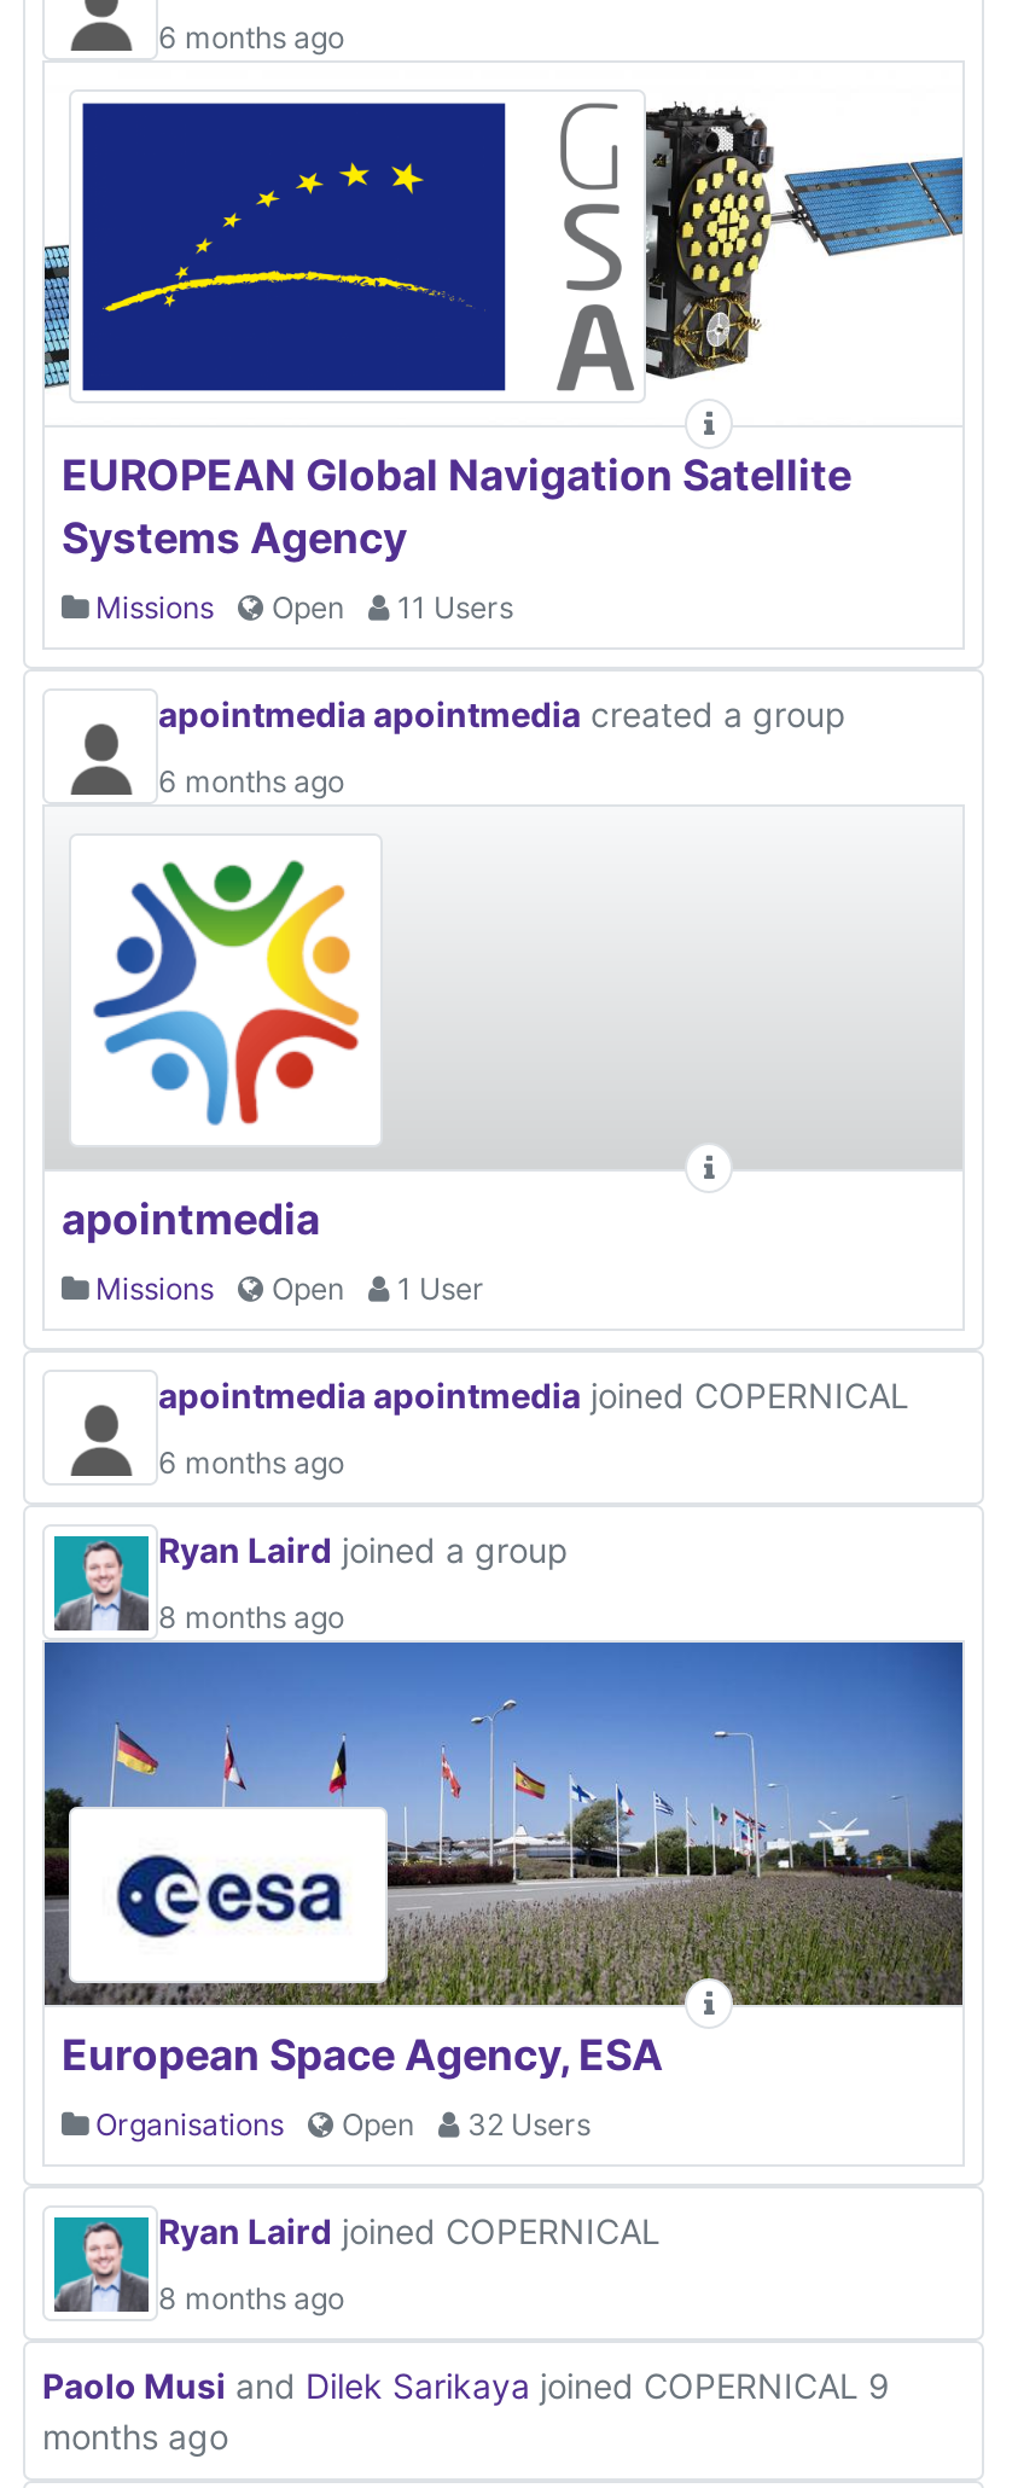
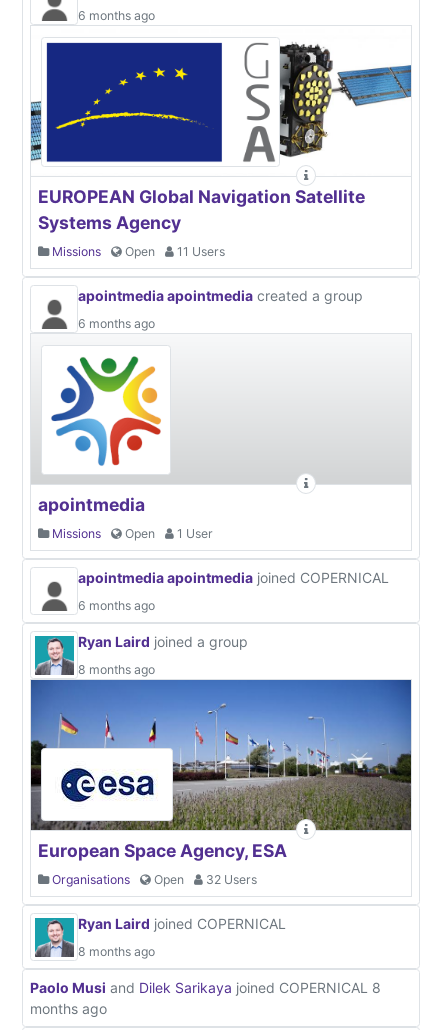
[42,2365,890,2406] Paolo Musi and Dilek Sarikaya joined COPERNICAL 9 -> [30,979,381,996] Paolo Musi and Dilek Sarikaya joined COPERNICAL 8

